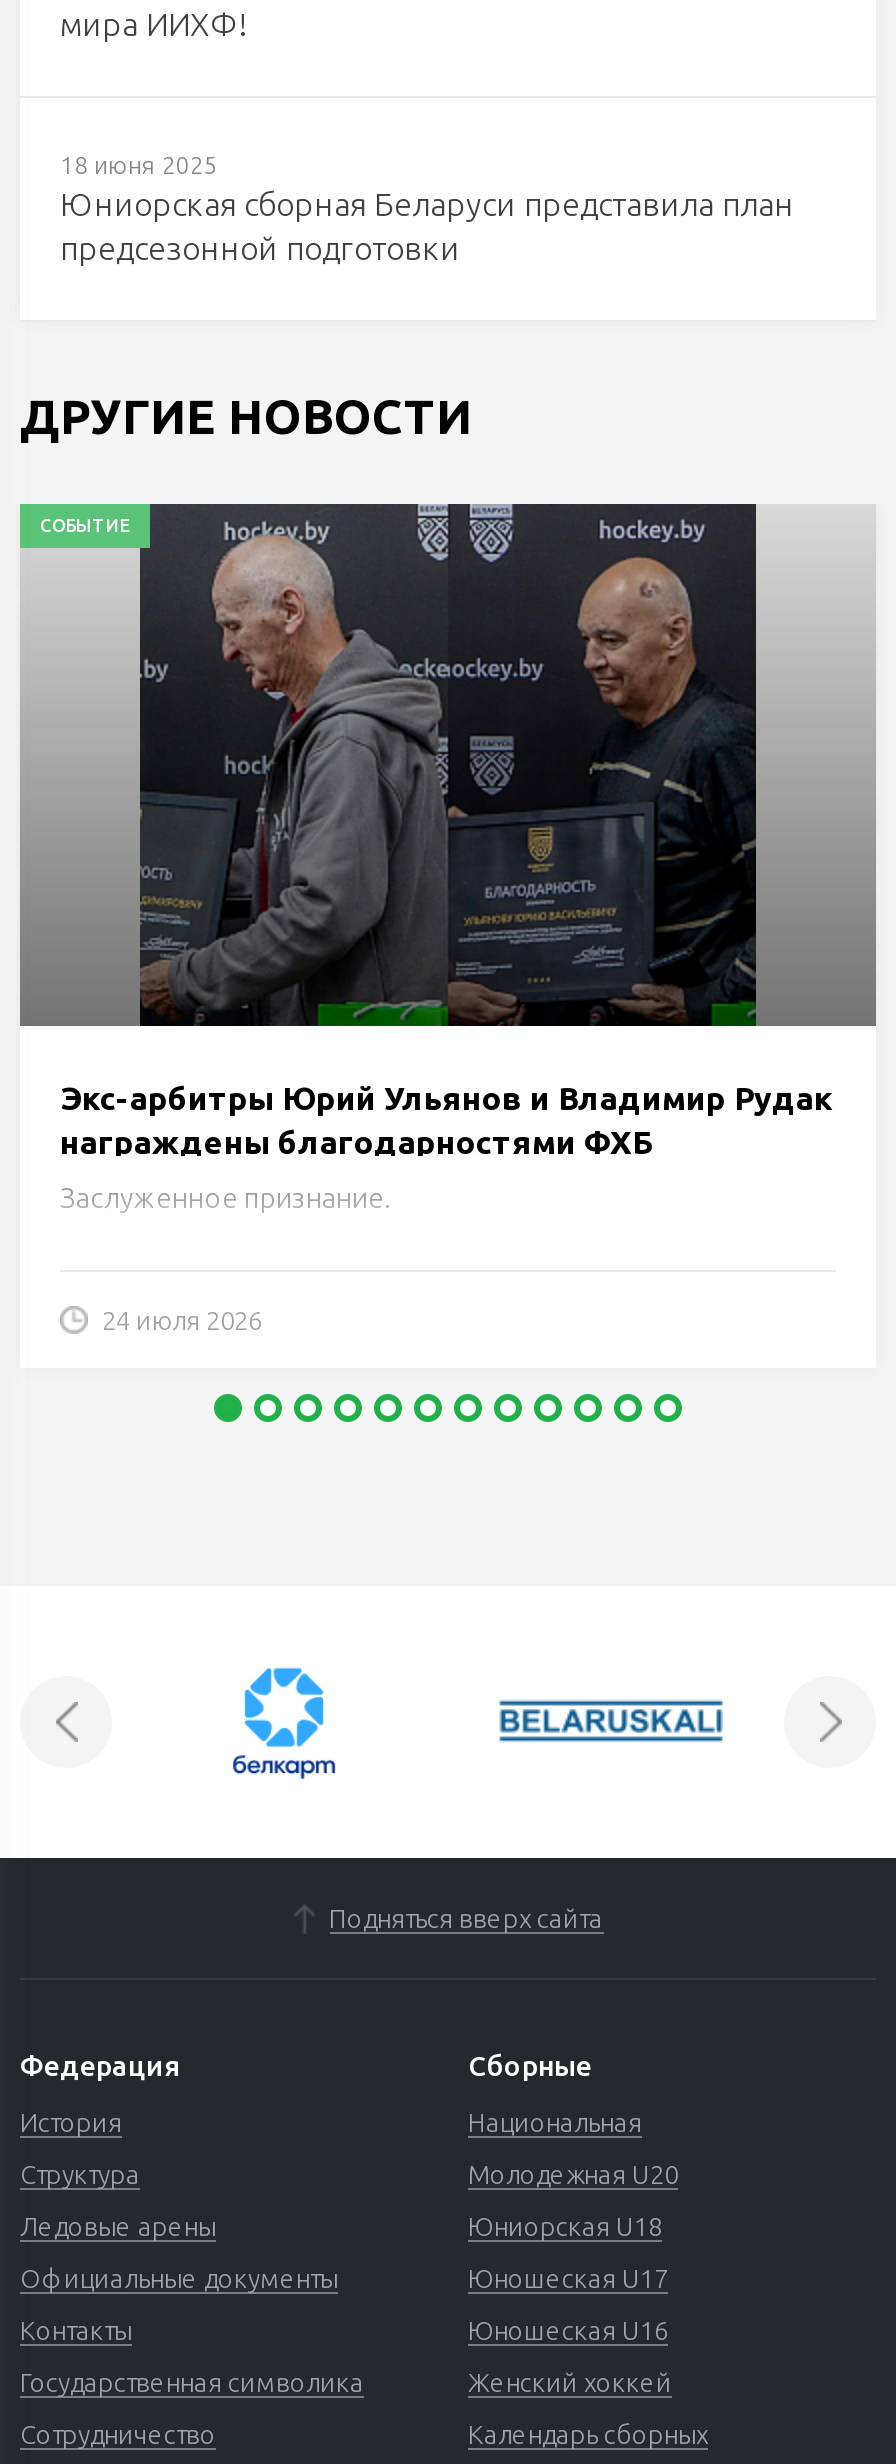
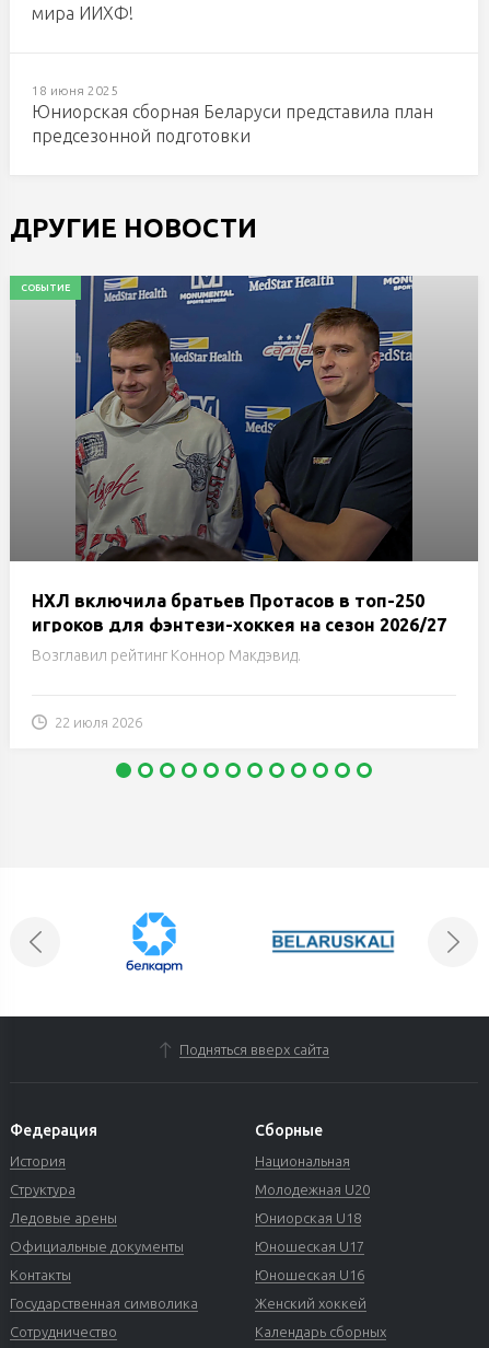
[60,504,832,1159] [image] | Экс-арбитры Юрий Ульянов и Владимир Рудак | награждены благодарностями ФХБ -> [32,276,446,634] [image] | НХЛ включила братьев Протасов в топ-250 | игроков для фэнтези-хоккея на сезон 2026/27
[60,1181,390,1213] Заслуженное признание. -> [32,646,301,664] Возглавил рейтинг Коннор Макдэвид.
[102,1305,262,1333] 24 июля 2026 -> [55,714,142,729] 22 июля 2026

